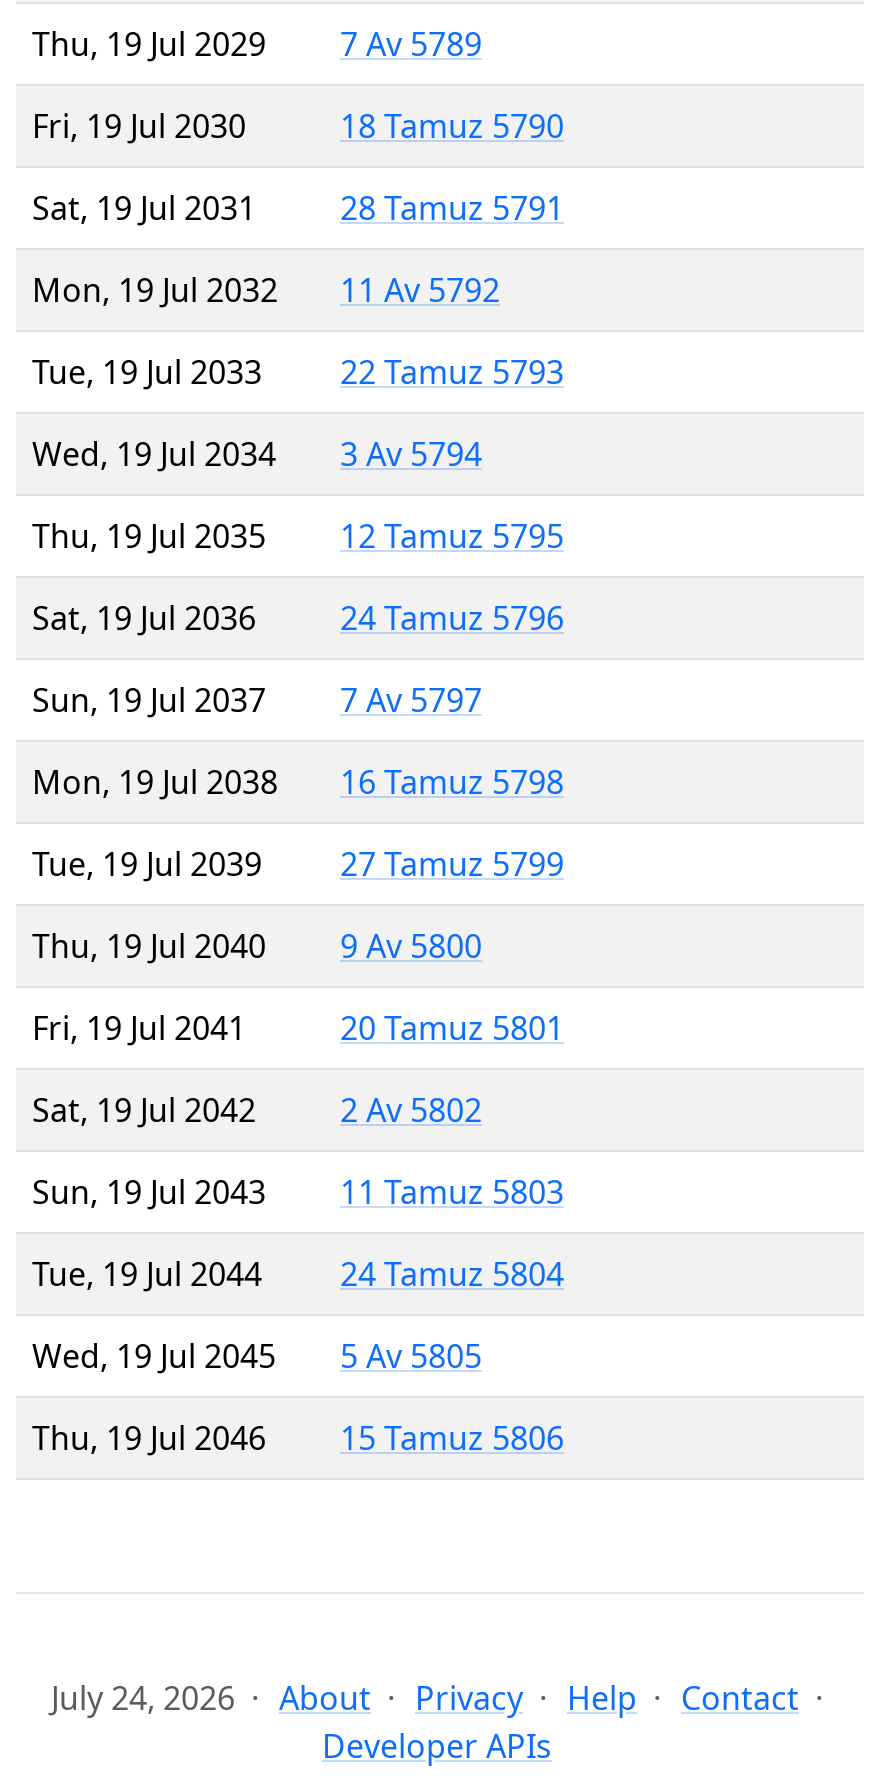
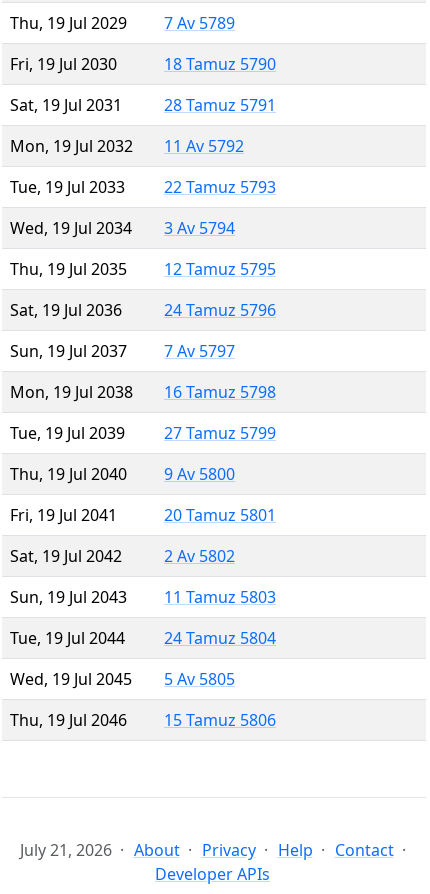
[51,1676,799,1720] July 24, 2026 About Privacy Help Contact -> [19,839,393,861] July 21, 2026 About Privacy Help Contact

